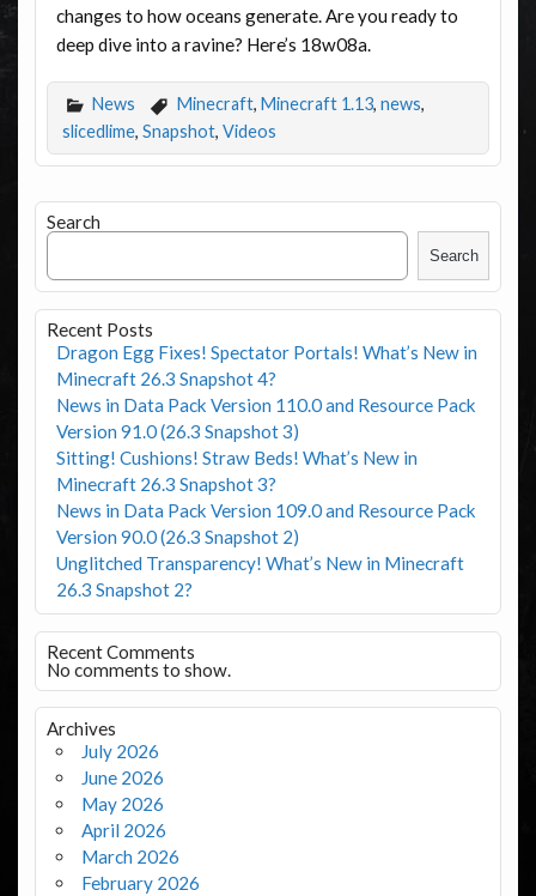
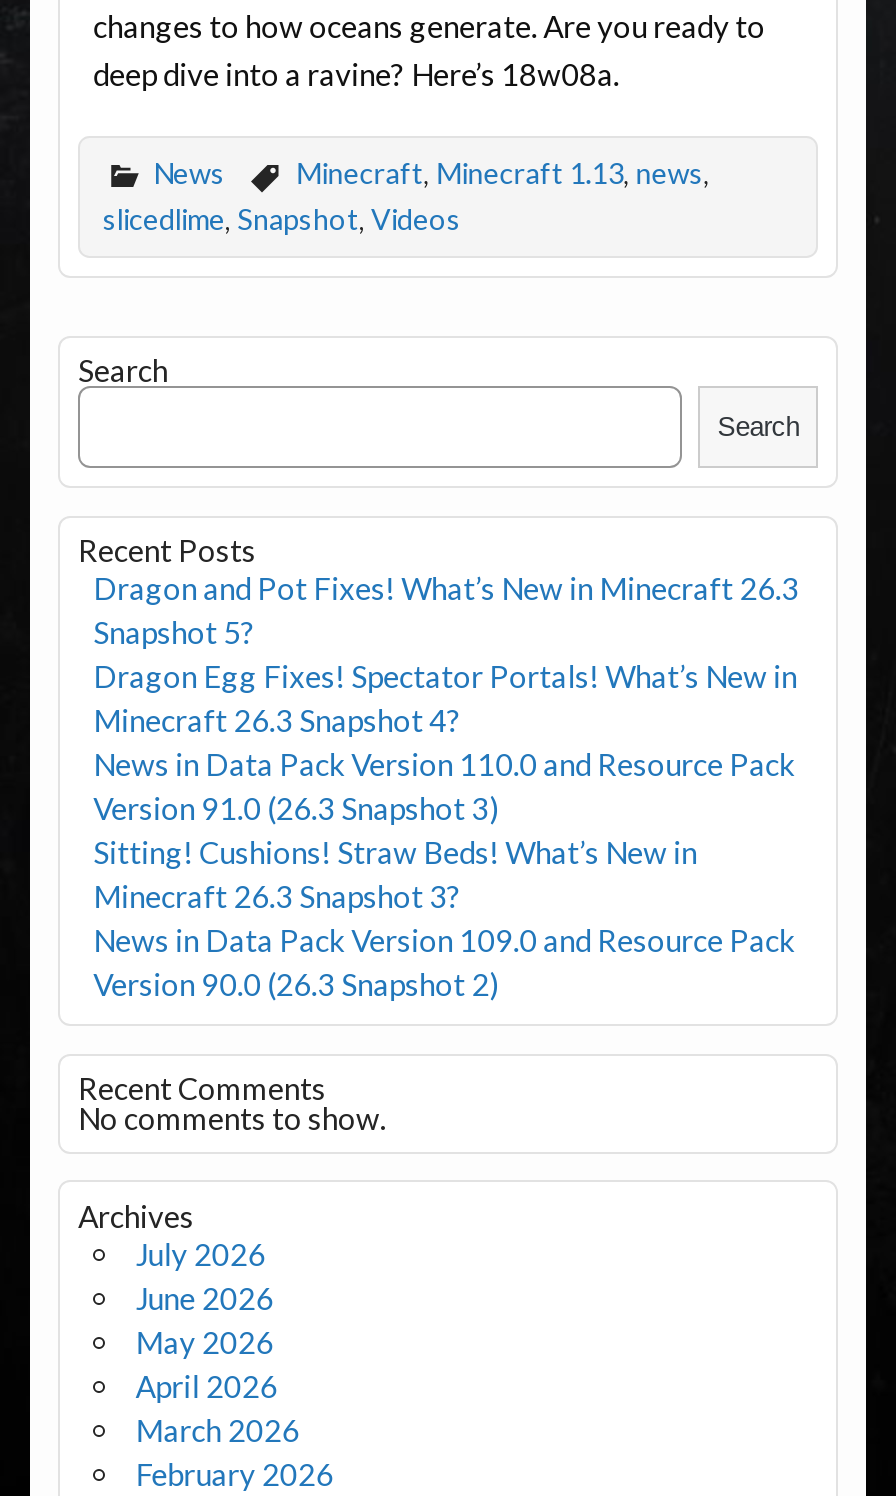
none -> [93,570,799,650] Dragon and Pot Fixes! What’s New in Minecraft 26.3 | Snapshot 5?
moved [56,341,477,547] -> [93,658,797,1002]: Dragon Egg Fixes! Spectator Portals! What’s New in | Minecraft 26.3 Snapshot 4? | News in Data Pack Version 110.0 and Resource Pack | Version 91.0 (26.3 Snapshot 3) | Sitting! Cushions! Straw Beds! What’s New in | Minecraft 26.3 Snapshot 3? | News in Data Pack Version 109.0 and Resource Pack | Version 90.0 (26.3 Snapshot 2)
[56,552,464,600] Unglitched Transparency! What’s New in Minecraft | 26.3 Snapshot 2? -> none

